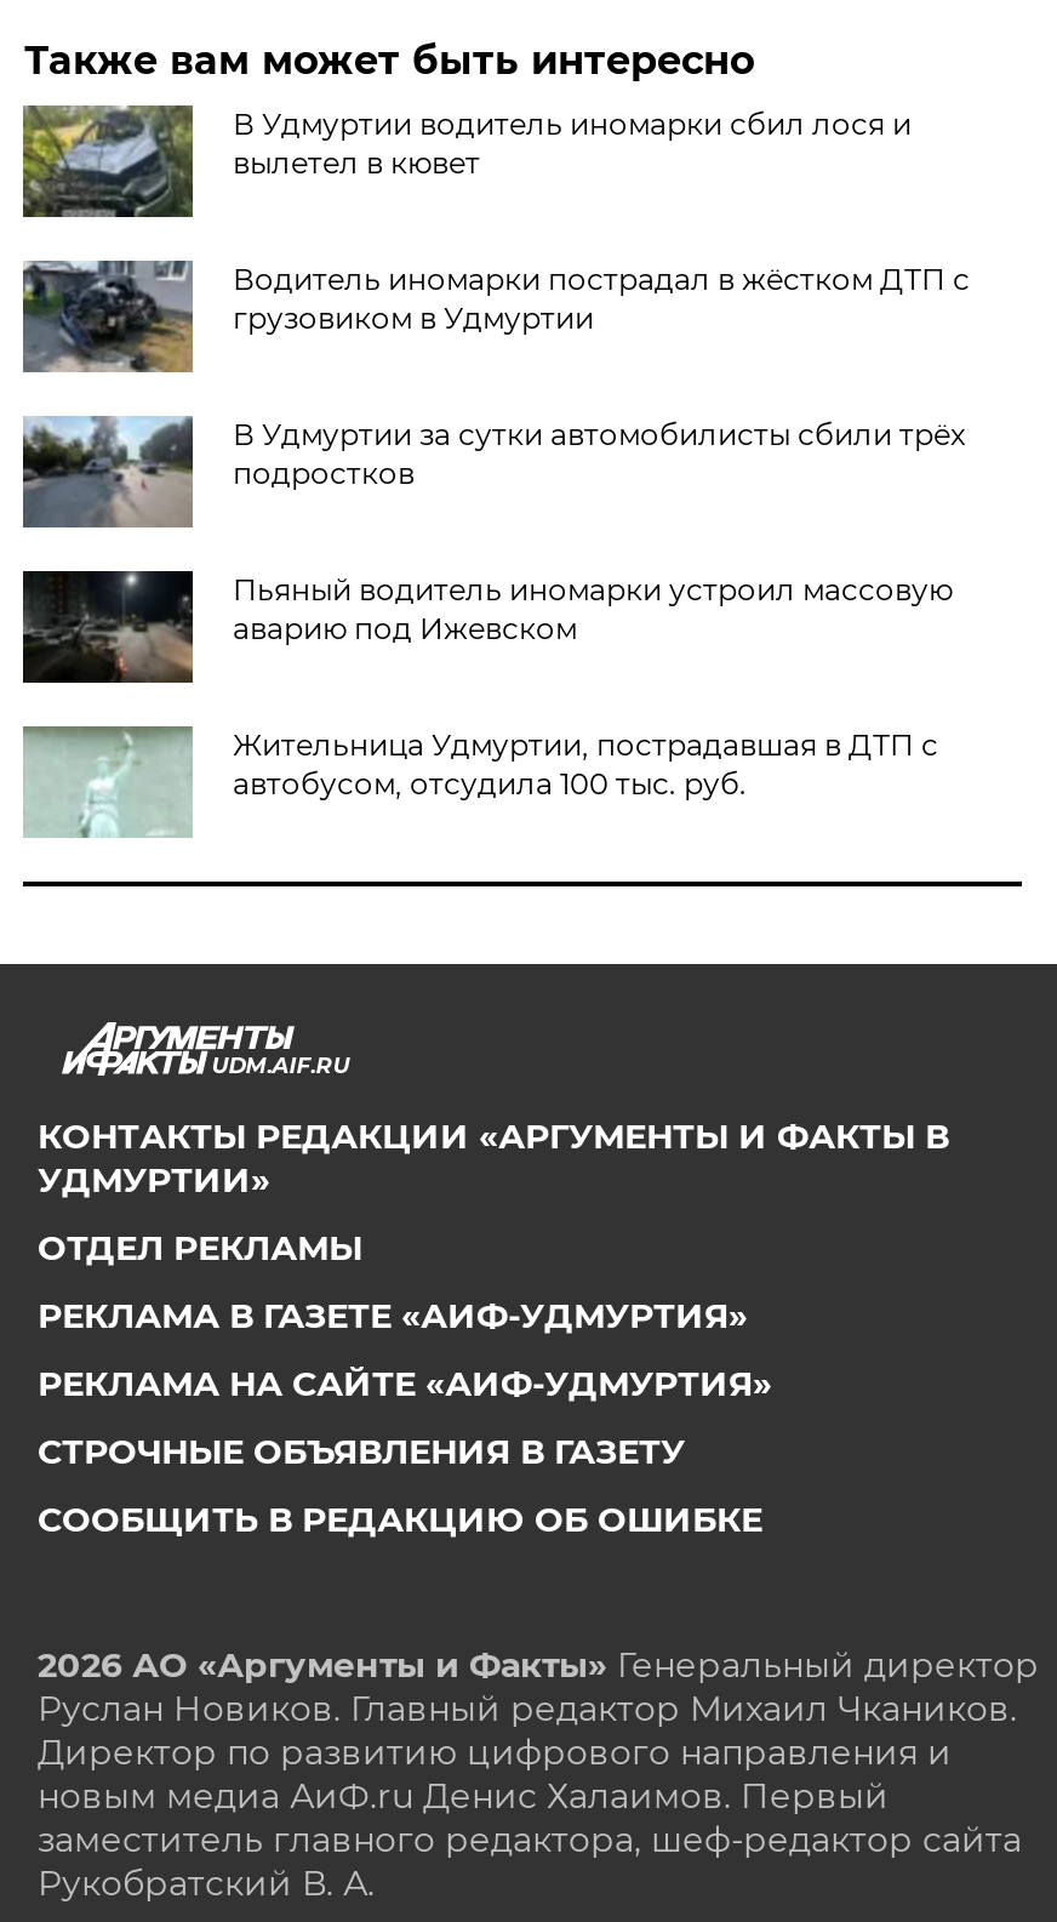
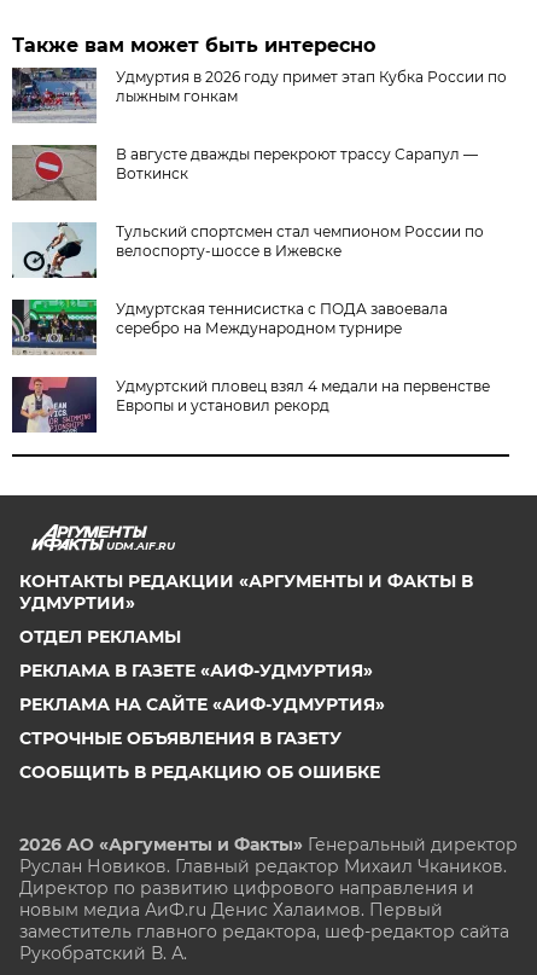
[21,103,911,217] [image] | В Удмуртии водитель иномарки сбил лося и | вылетел в кювет -> [11,66,507,122] [image] | Удмуртия в 2026 году примет этап Кубка России по | лыжным гонкам
[23,258,969,372] [image] | Водитель иномарки пострадал в жёстком ДТП с | грузовиком в Удмуртии -> [11,144,478,201] [image] | В августе дважды перекроют трассу Сарапул — | Воткинск
[21,416,965,530] [image] | В Удмуртии за сутки автомобилисты сбили трёх | подростков -> [12,221,484,279] [image] | Тульский спортсмен стал чемпионом России по | велоспорту-шоссе в Ижевске
[21,569,953,685] [image] | Пьяный водитель иномарки устроил массовую | аварию под Ижевском -> [11,298,448,355] [image] | Удмуртская теннисистка с ПОДА завоевала | серебро на Международном турнире
[23,724,938,838] [image] | Жительница Удмуртии, пострадавшая в ДТП с | автобусом, отсудила 100 тыс. руб. -> [11,376,490,434] [image] | Удмуртский пловец взял 4 медали на первенстве | Европы и установил рекорд

